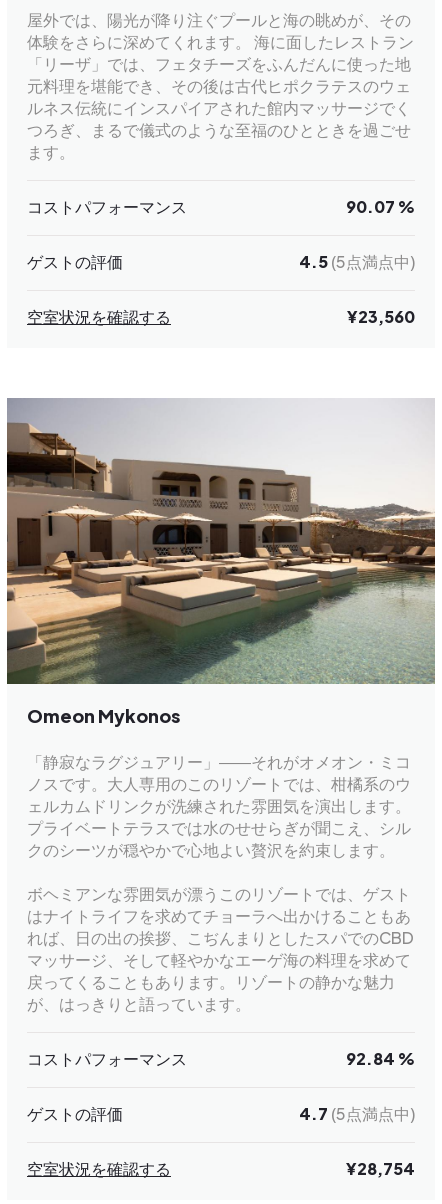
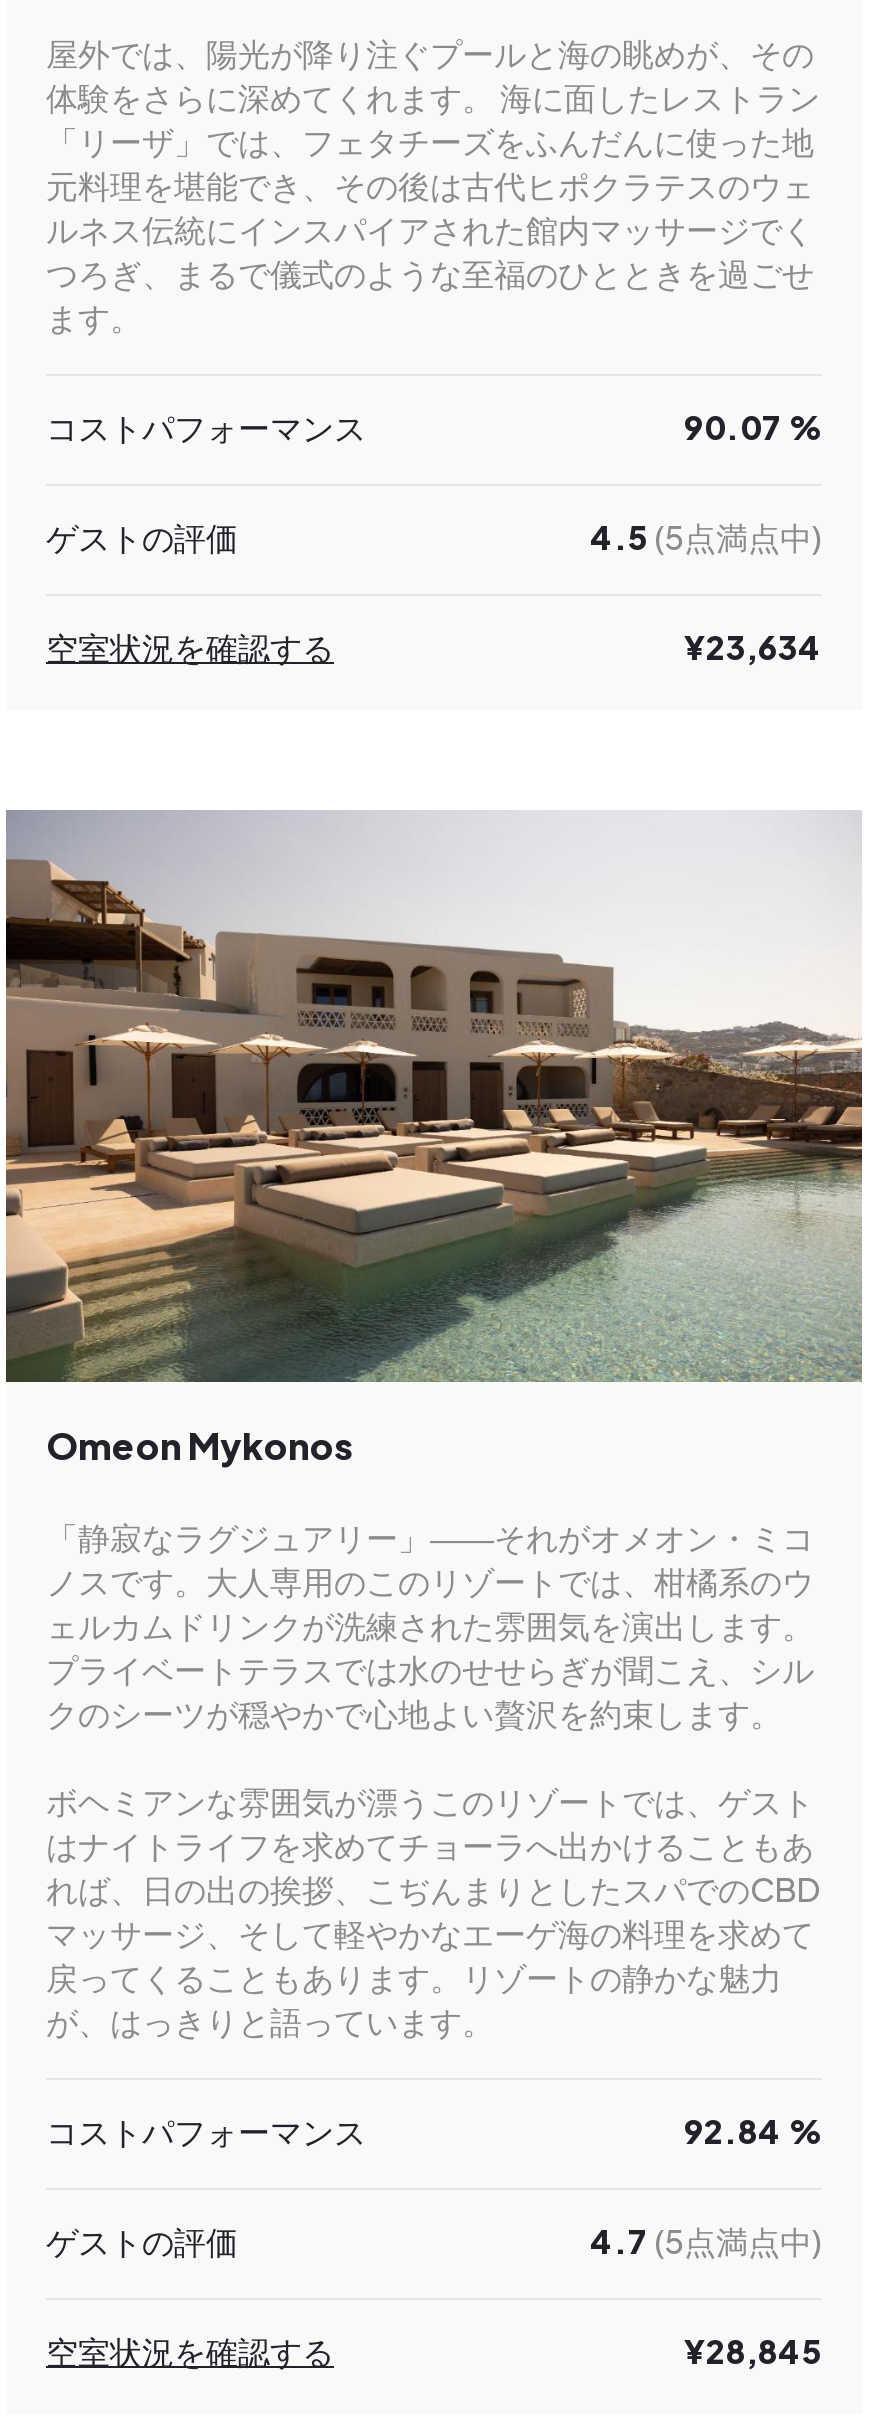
[347,306,415,327] ¥23,560 -> [684,626,822,668] ¥23,634
[346,1158,415,1179] ¥28,754 -> [684,2329,822,2371] ¥28,845

